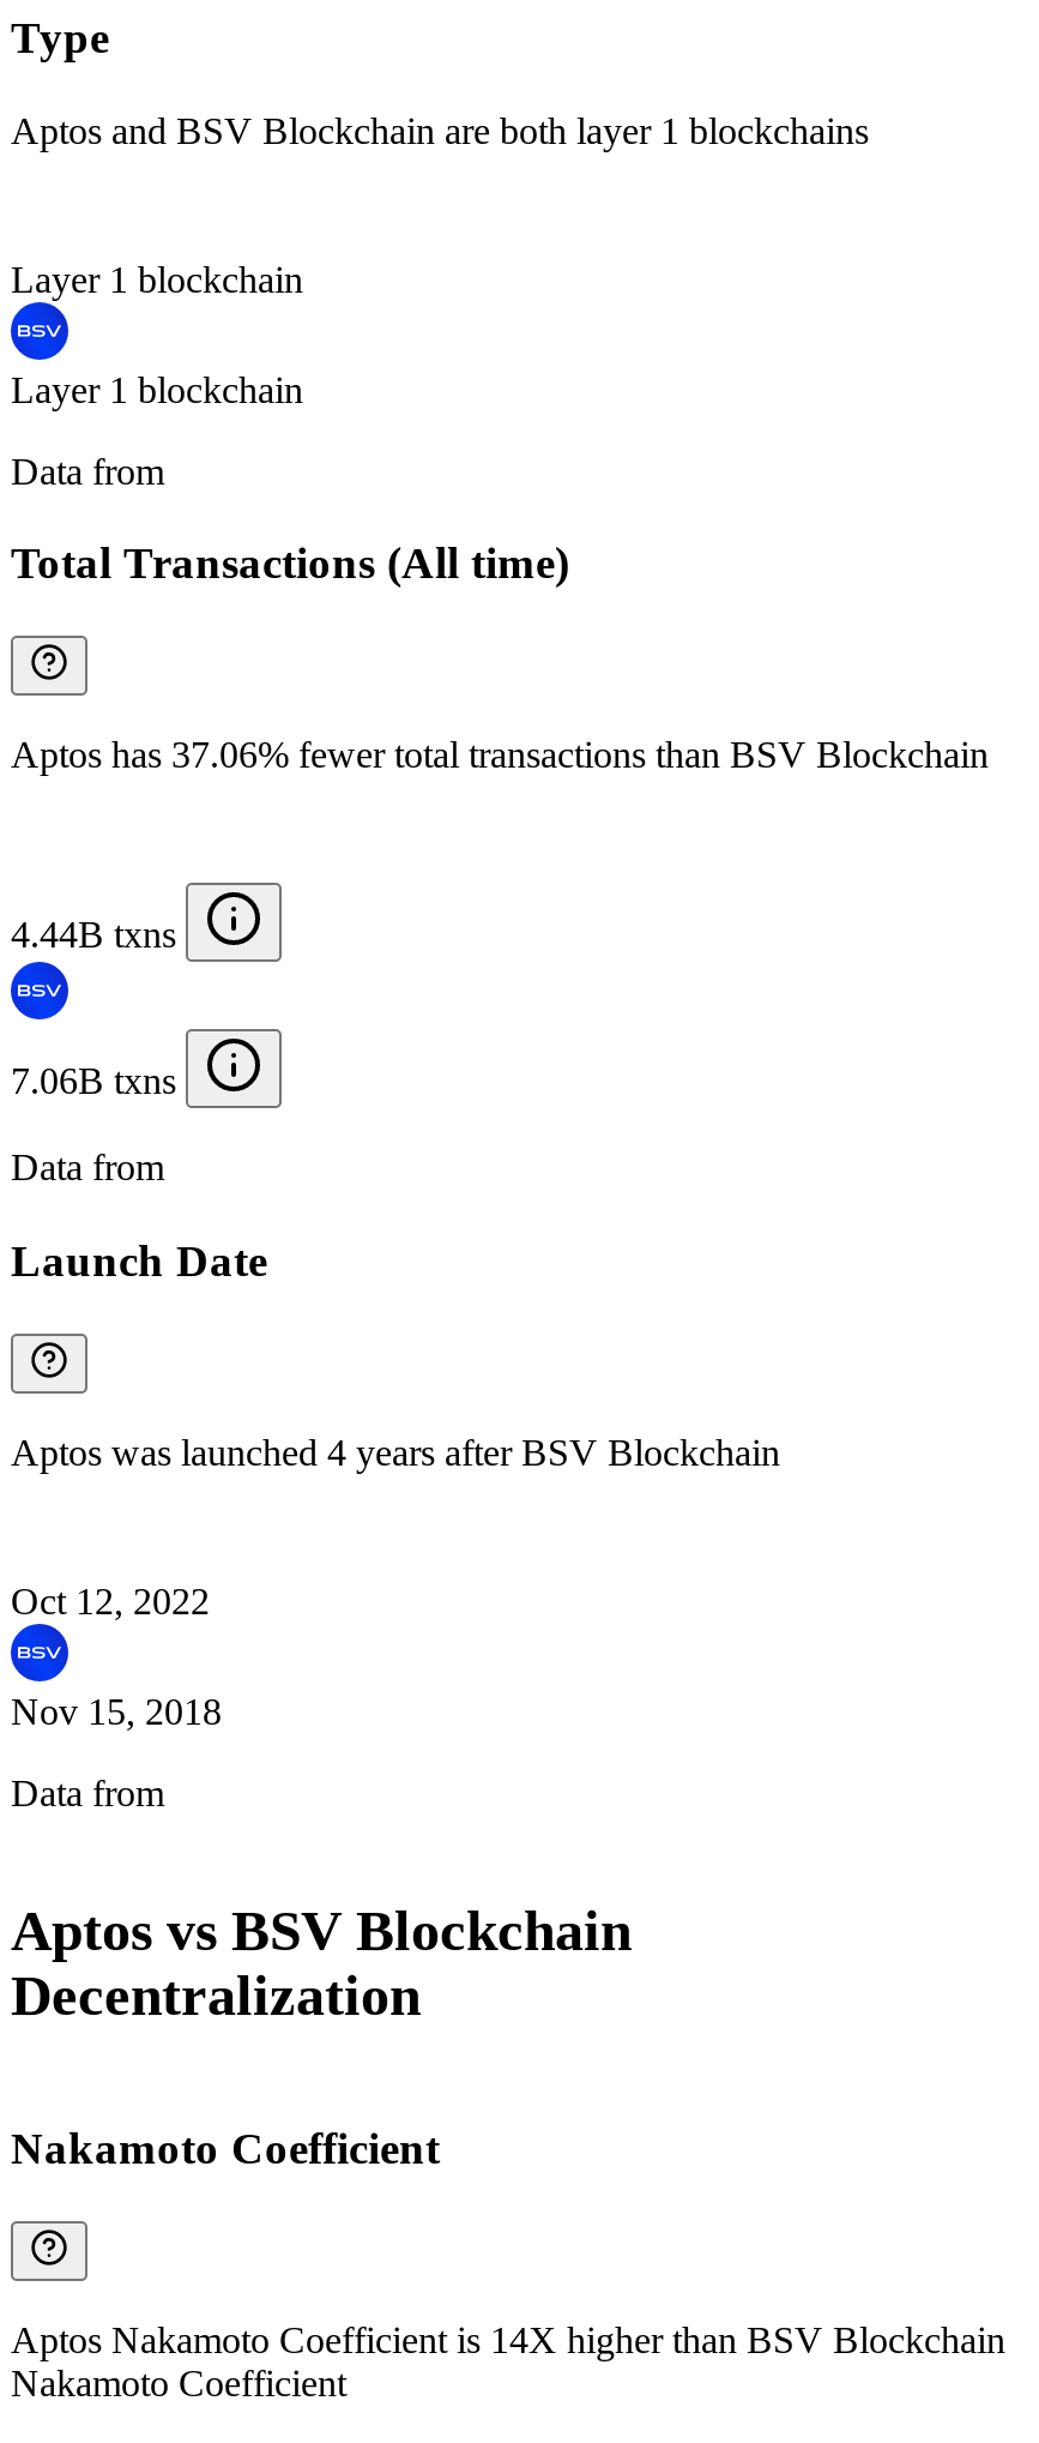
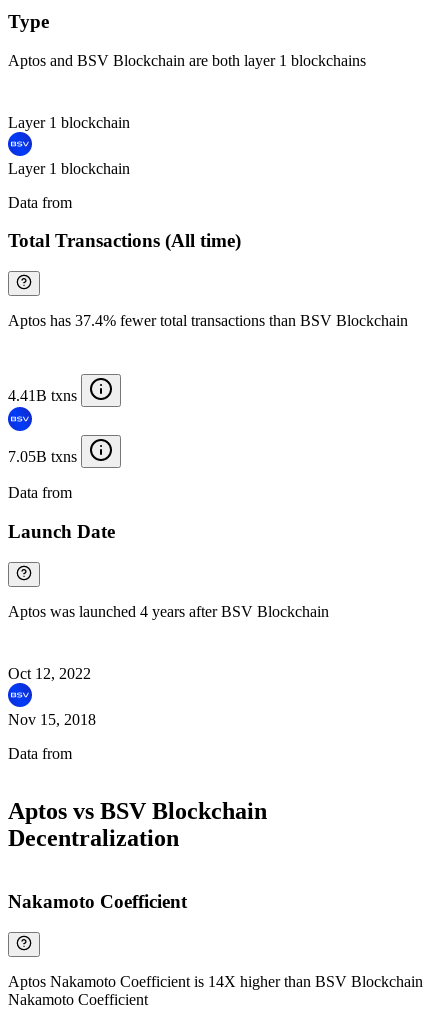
[11,734,989,775] Aptos has 37.06% fewer total transactions than BSV Blockchain -> [8,312,408,329] Aptos has 37.4% fewer total transactions than BSV Blockchain
[11,914,176,955] 4.44B txns -> [8,387,77,404] 4.41B txns
[11,1060,176,1101] 7.06B txns -> [8,448,77,465] 7.05B txns

